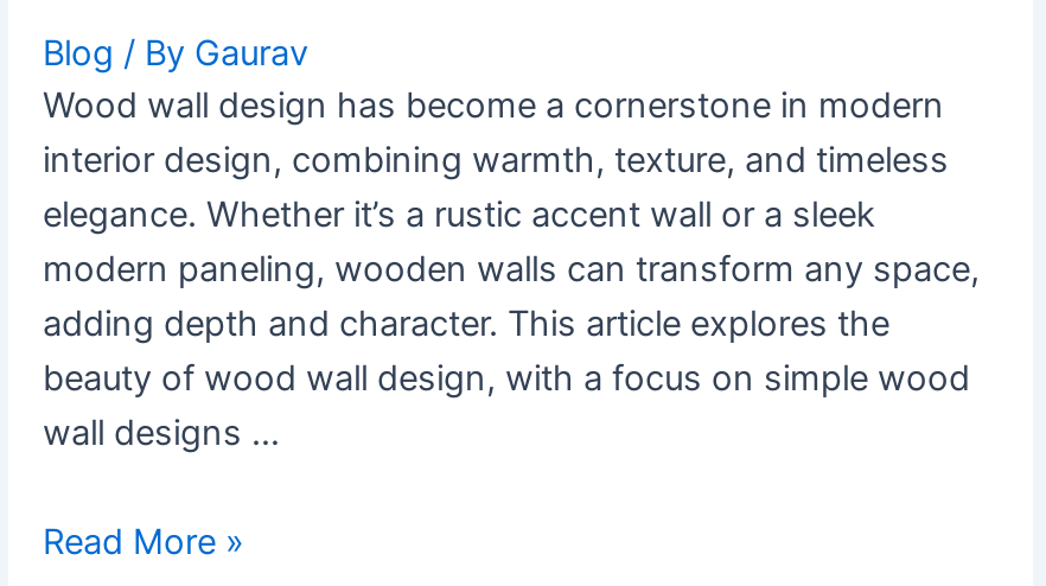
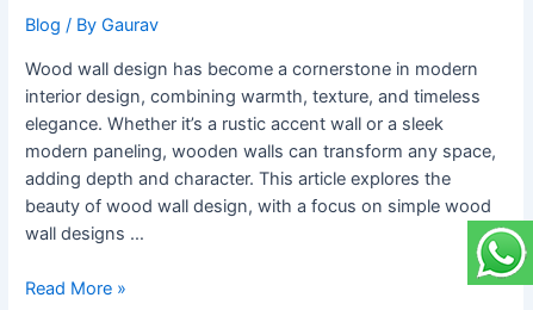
none -> [466,219,529,286] [image]

